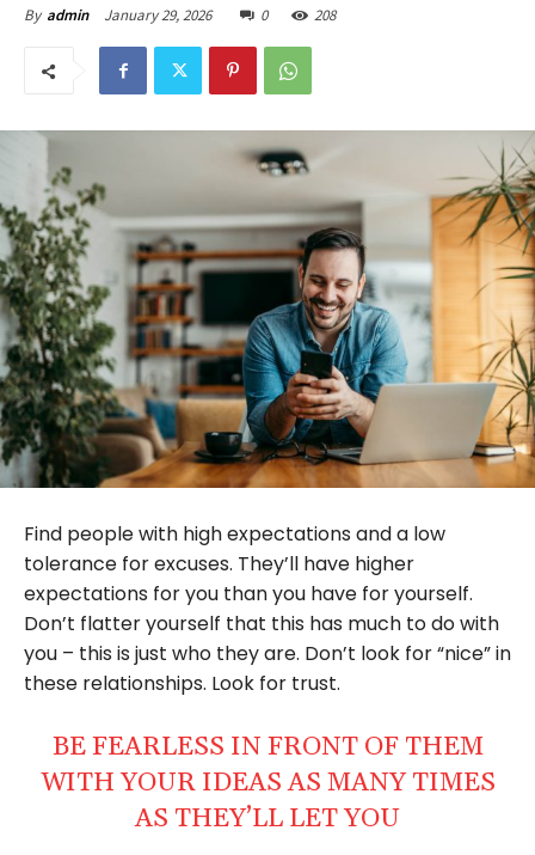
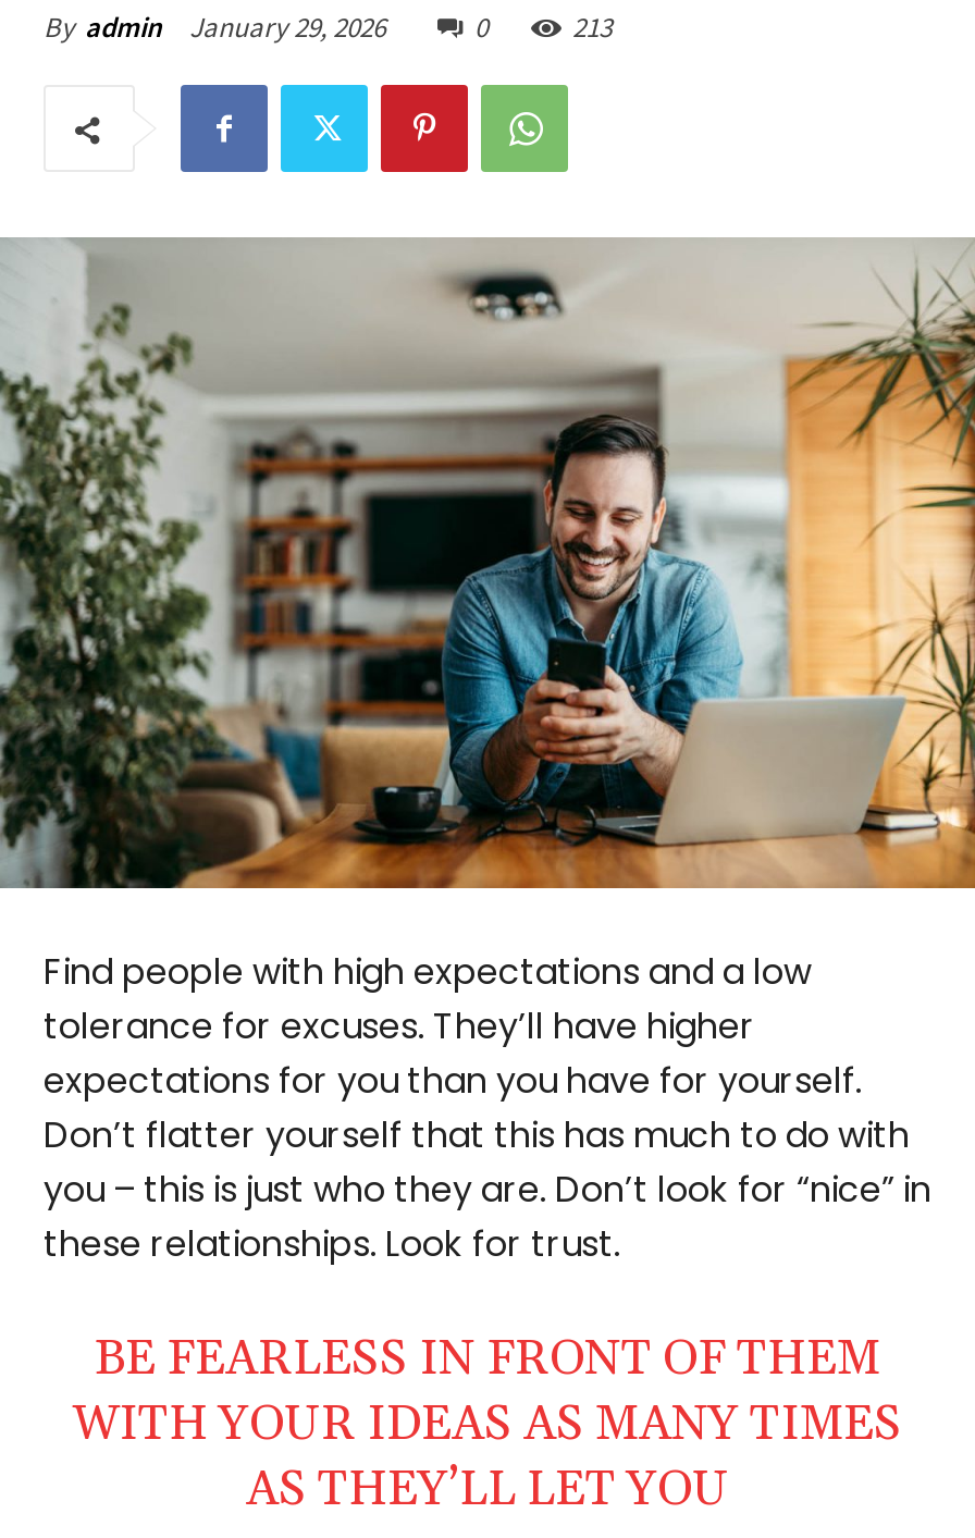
[314,5,336,25] 208 -> [572,9,612,46] 213

